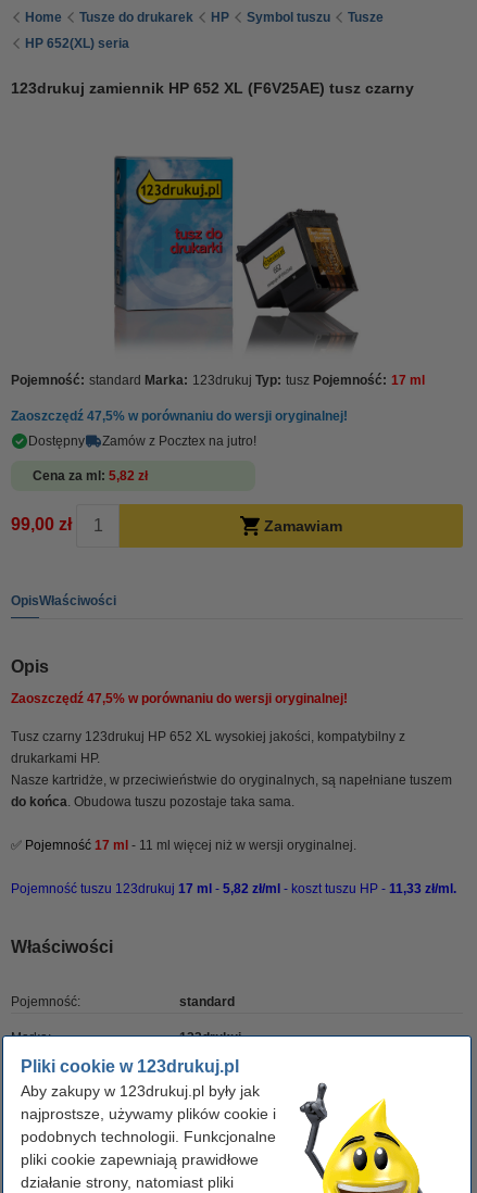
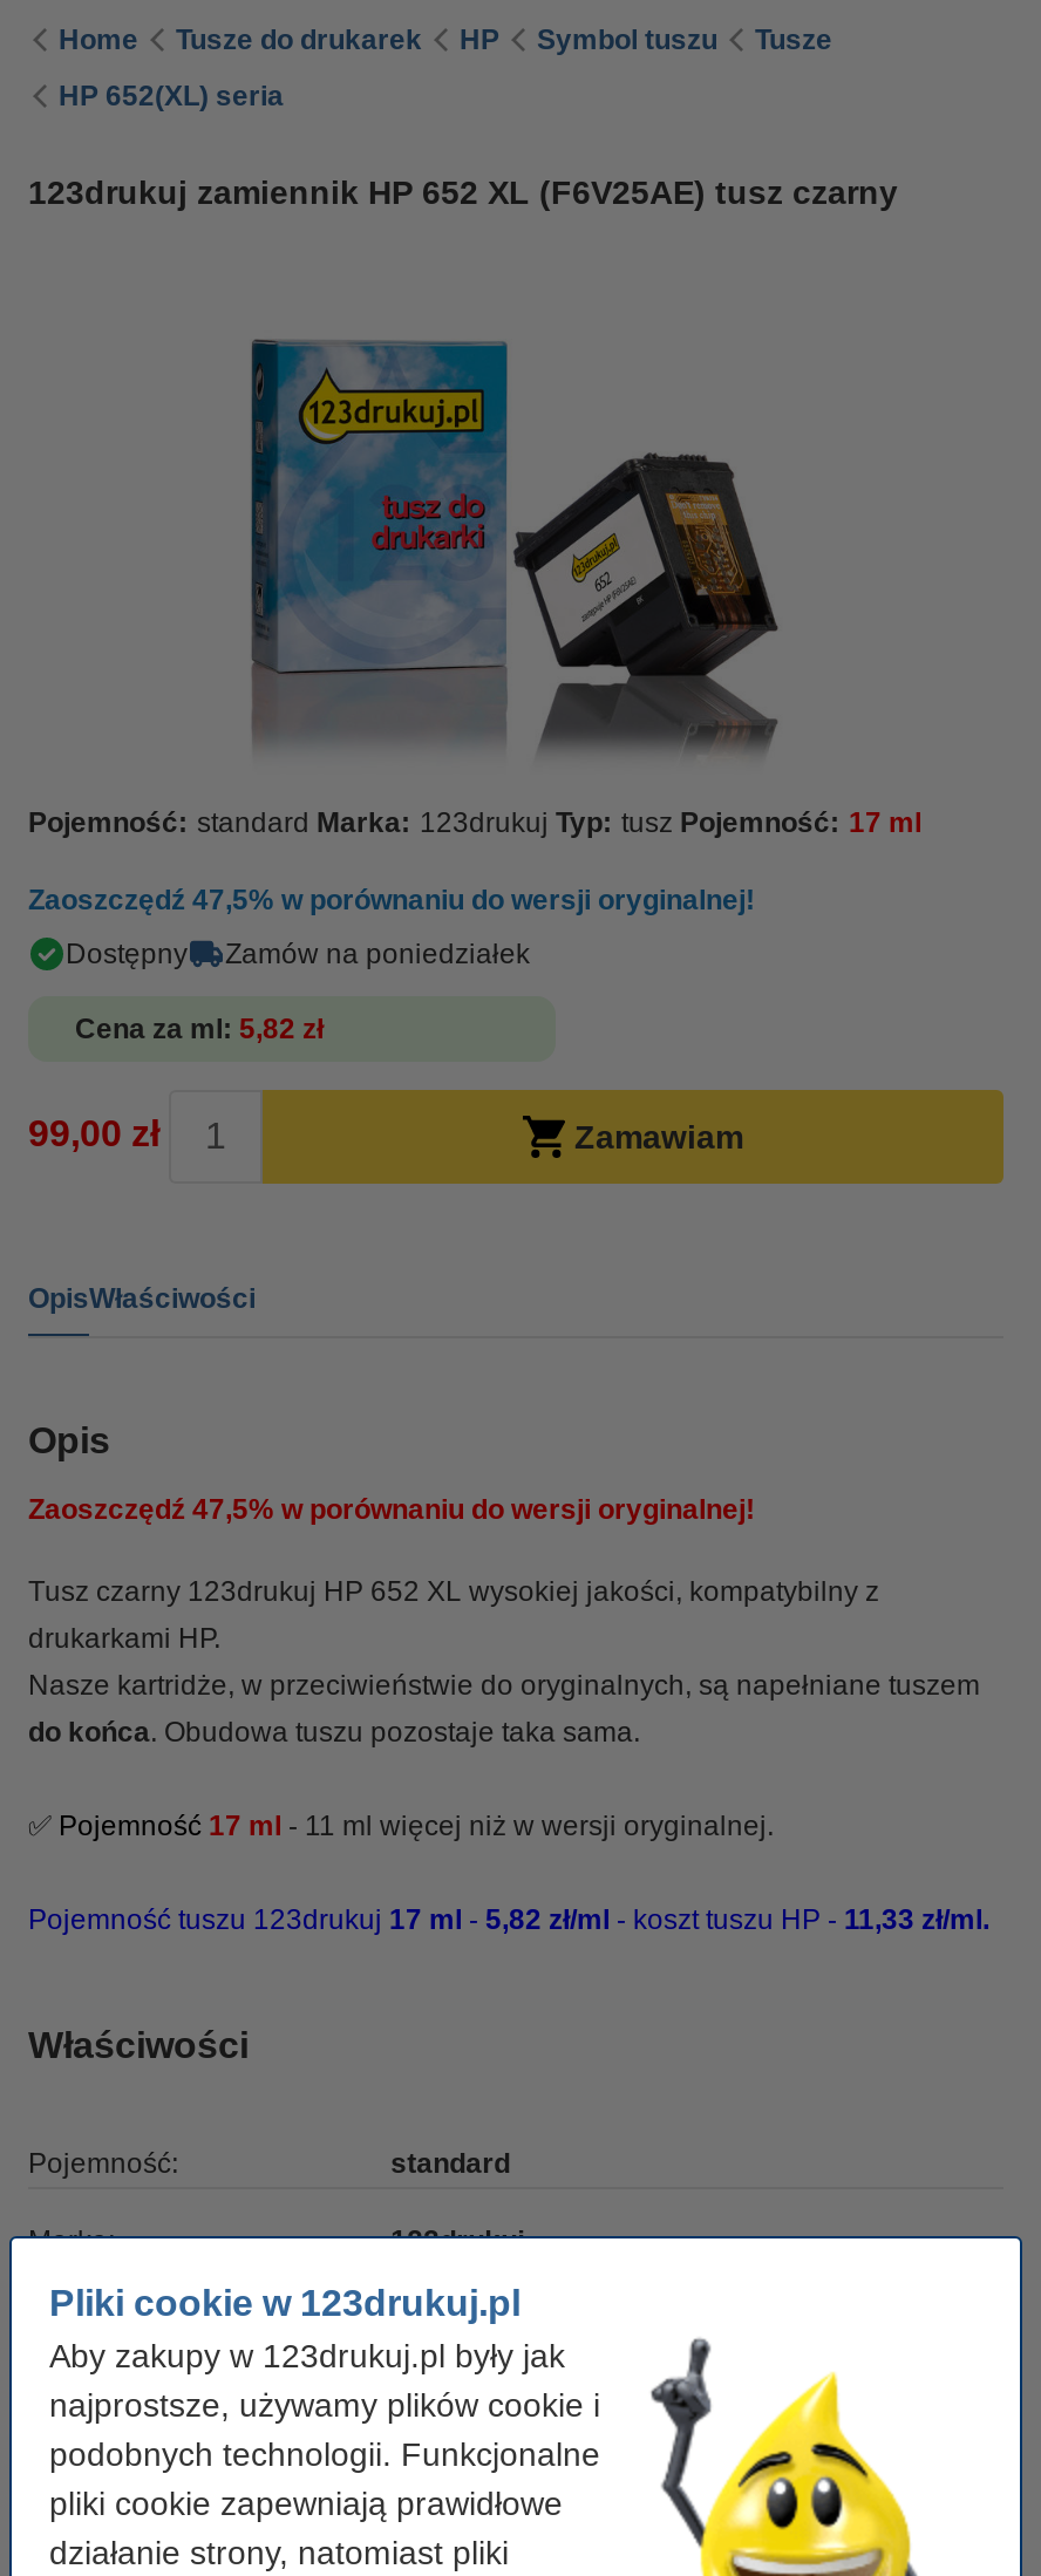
[102,434,256,449] Zamów z Pocztex na jutro! -> [225,938,530,970] Zamów na poniedziałek

